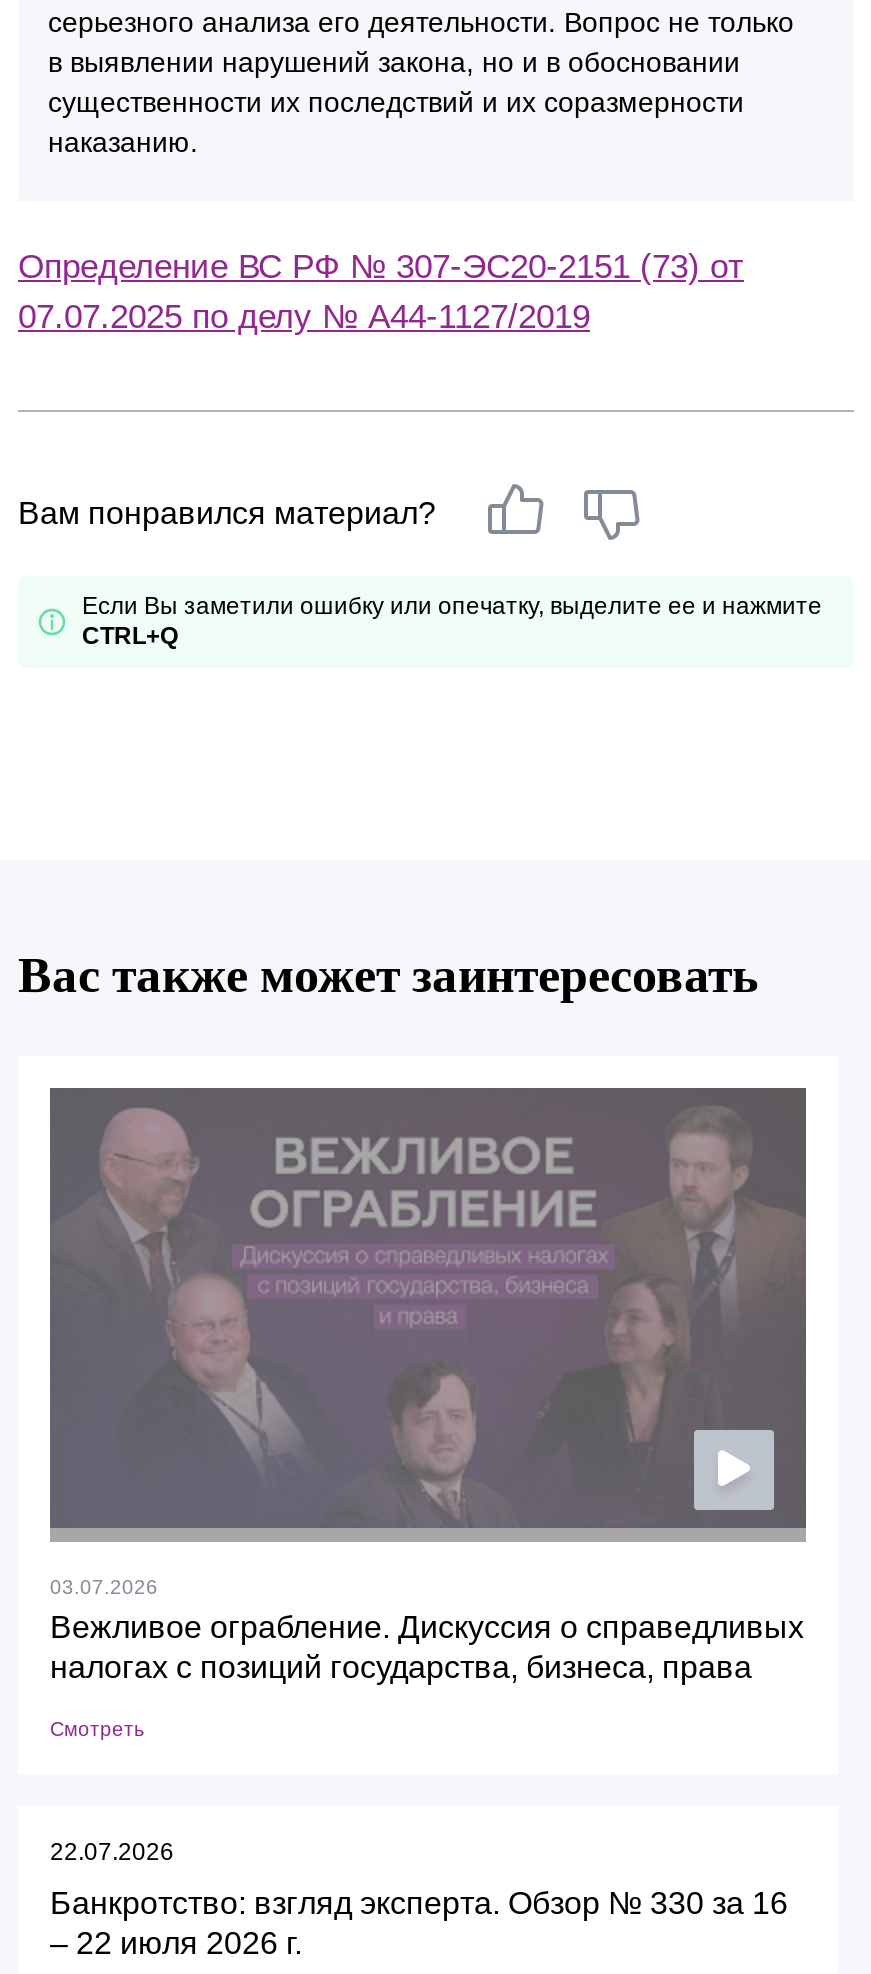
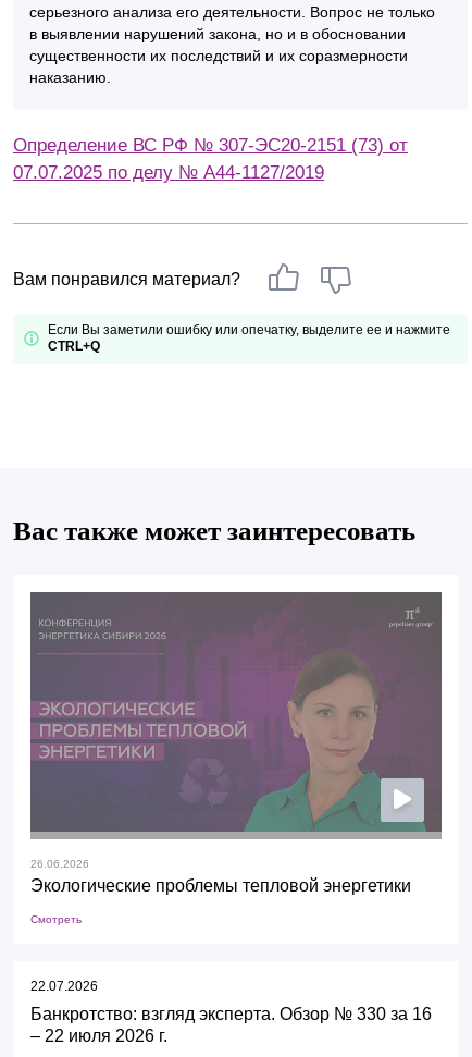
[50,1106,804,1685] [image] | 03.07.2026 | Вежливое ограбление. Дискуссия о справедливых | налогах с позиций государства, бизнеса, права -> [30,603,432,895] [image] | 26.06.2026 | Экологические проблемы тепловой энергетики

